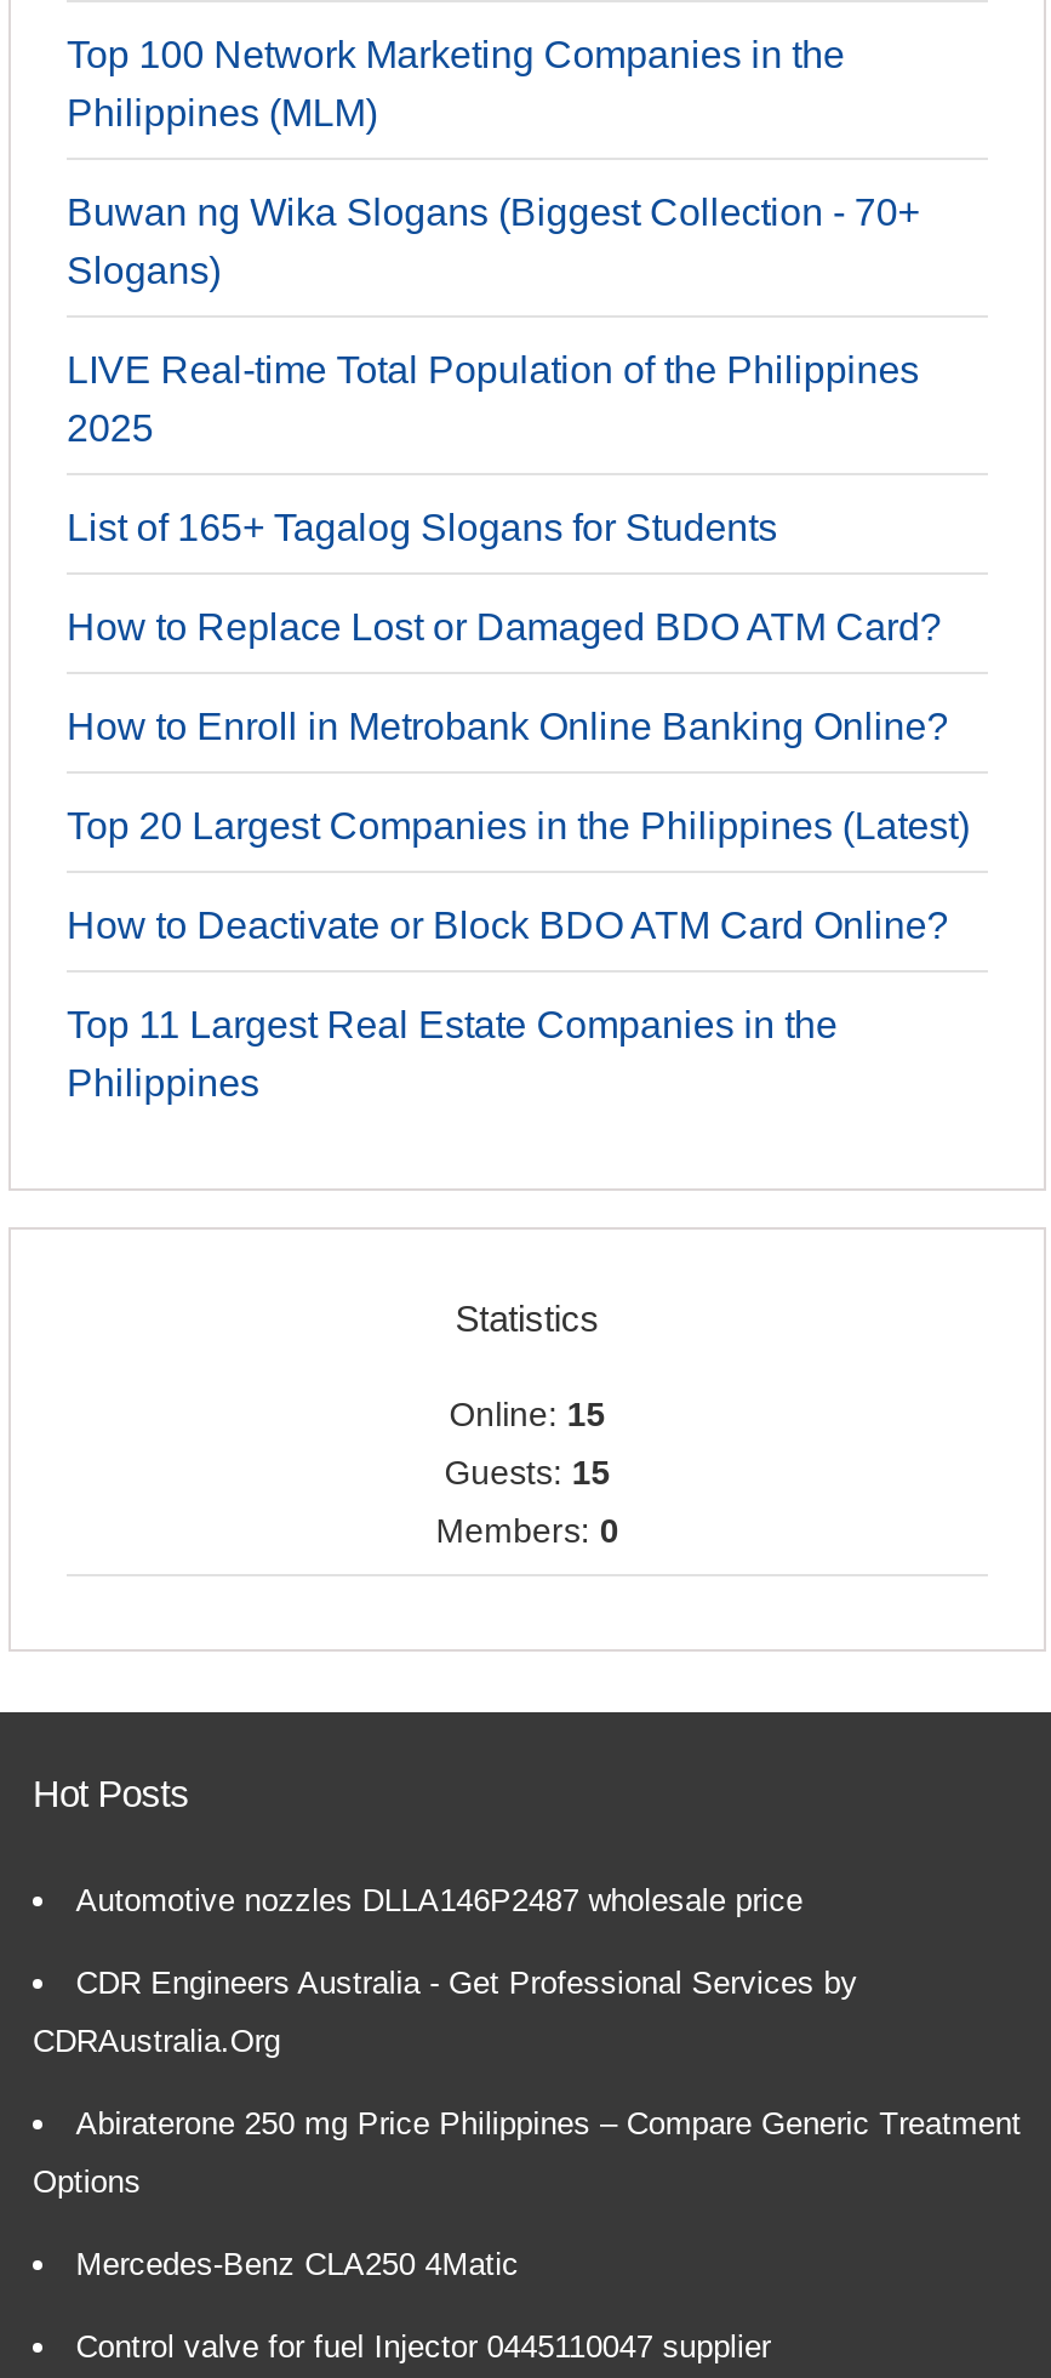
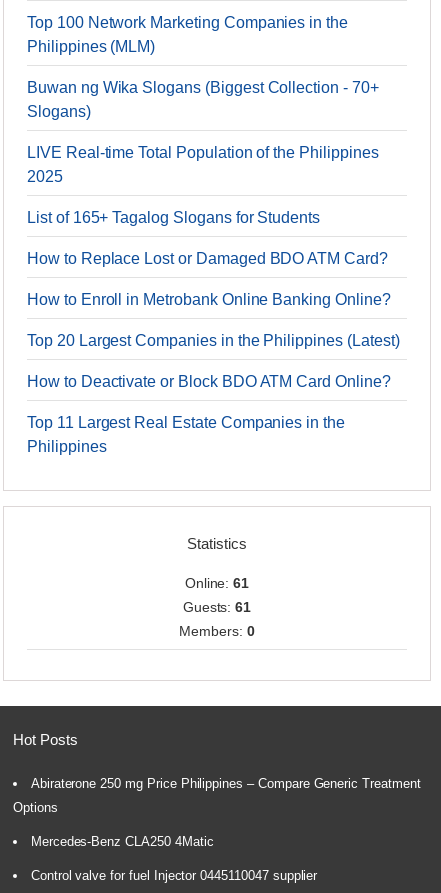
[449,1395,606,1434] Online: 15 -> [185,575,249,591] Online: 61
[444,1453,610,1492] Guests: 15 -> [183,599,251,615] Guests: 61
[33,1883,858,2060] Automotive nozzles DLLA146P2487 wholesale price | CDR Engineers Australia - Get Professional Services by | CDRAustralia.Org -> none

